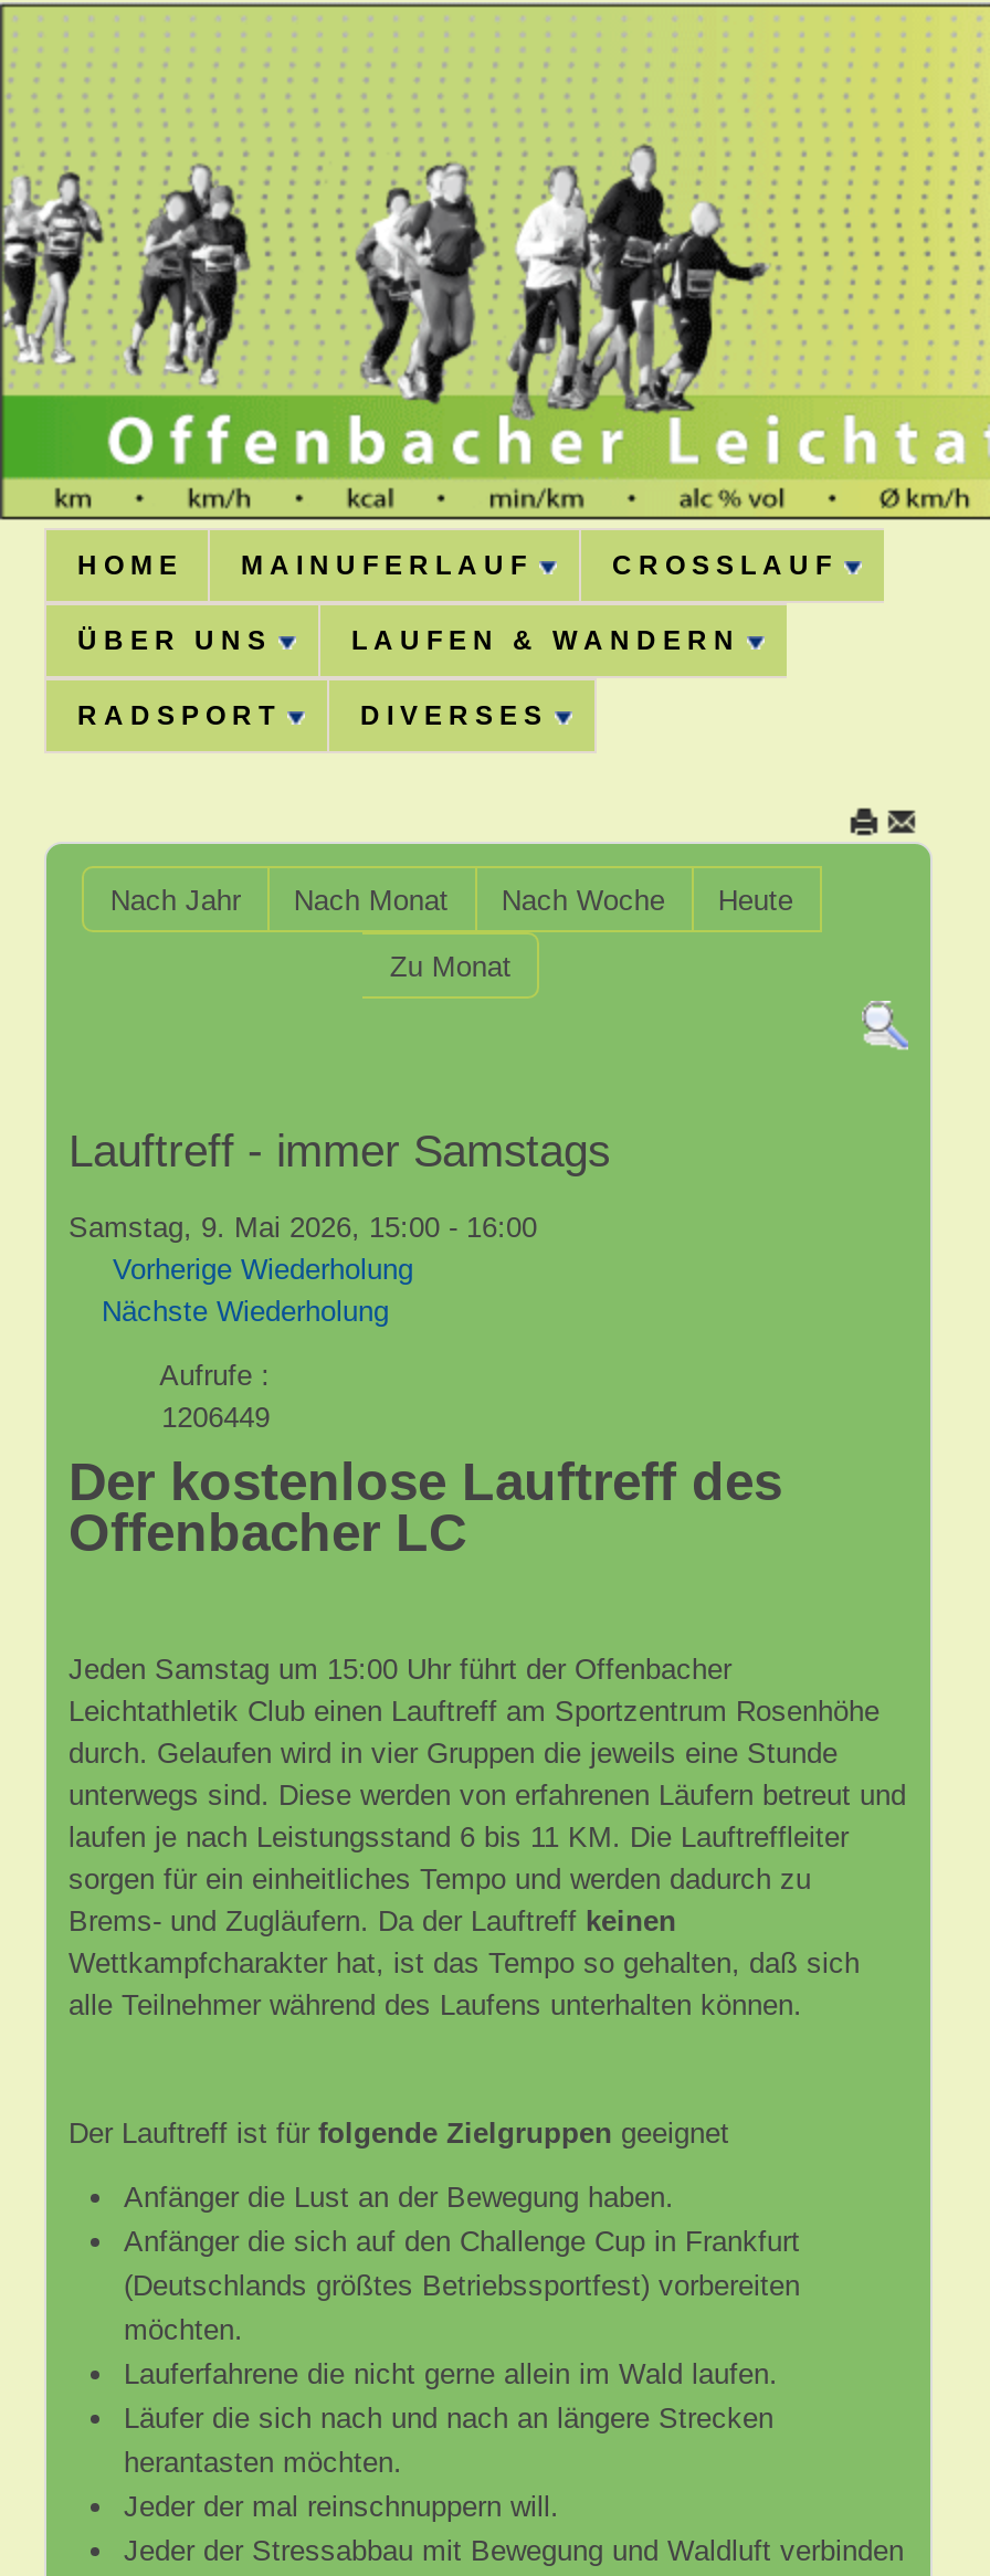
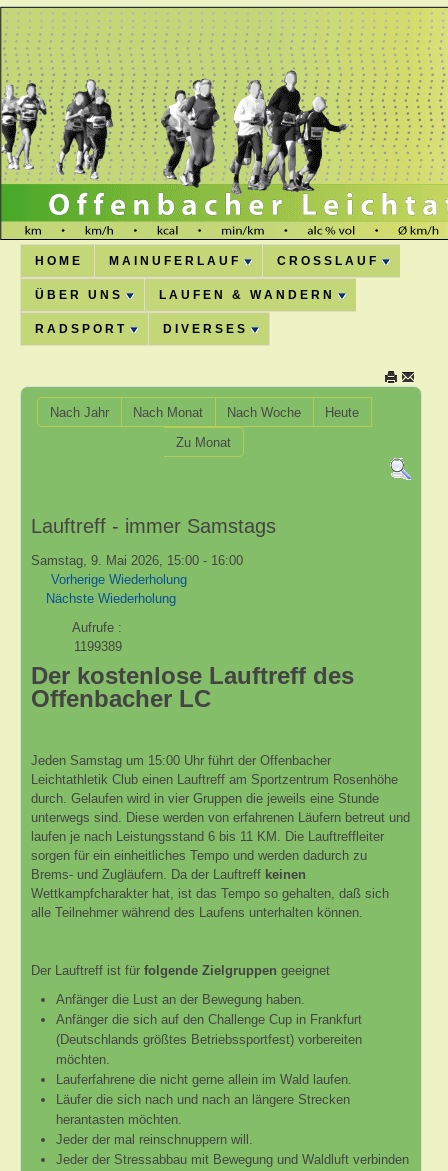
[162,1401,270,1434] 1206449 -> [74,639,122,654] 1199389

